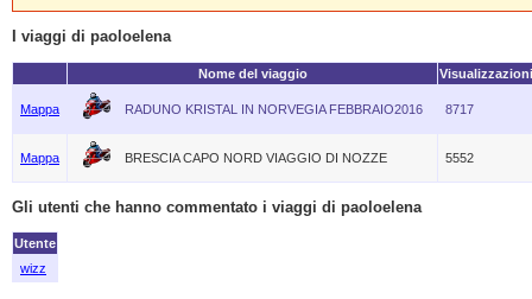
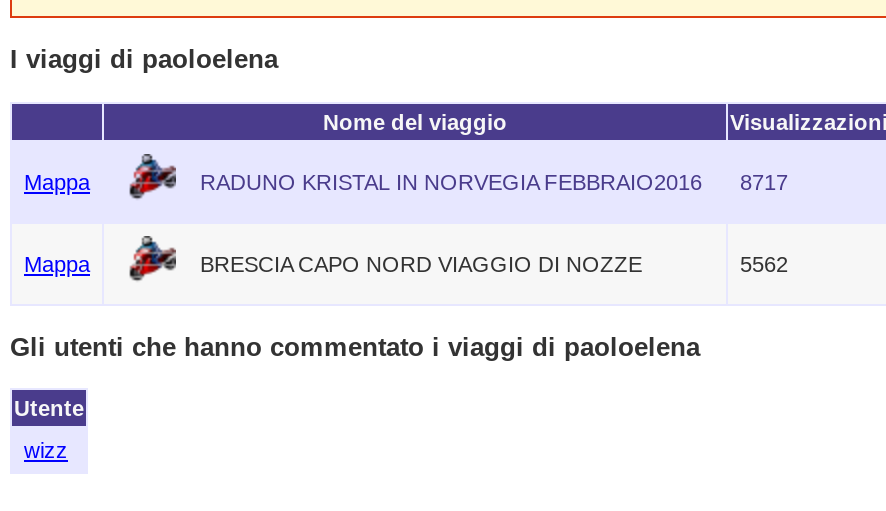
[445,150,474,165] 5552 -> [740,251,788,275] 5562

